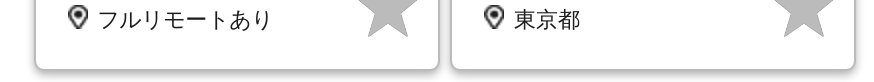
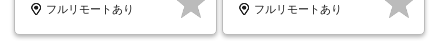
[514,7,580,31] 東京都 -> [254,3,342,15] フルリモートあり

